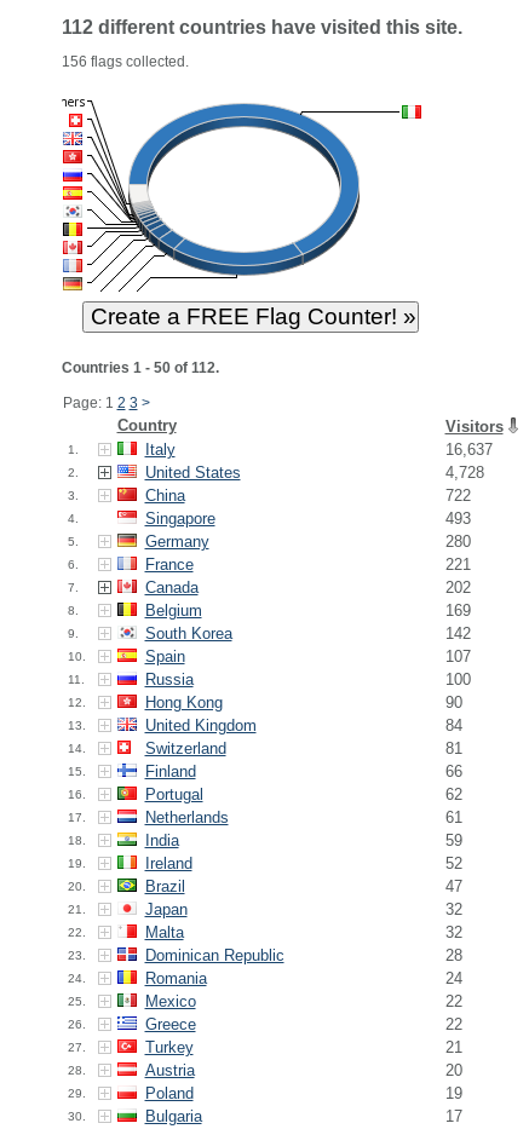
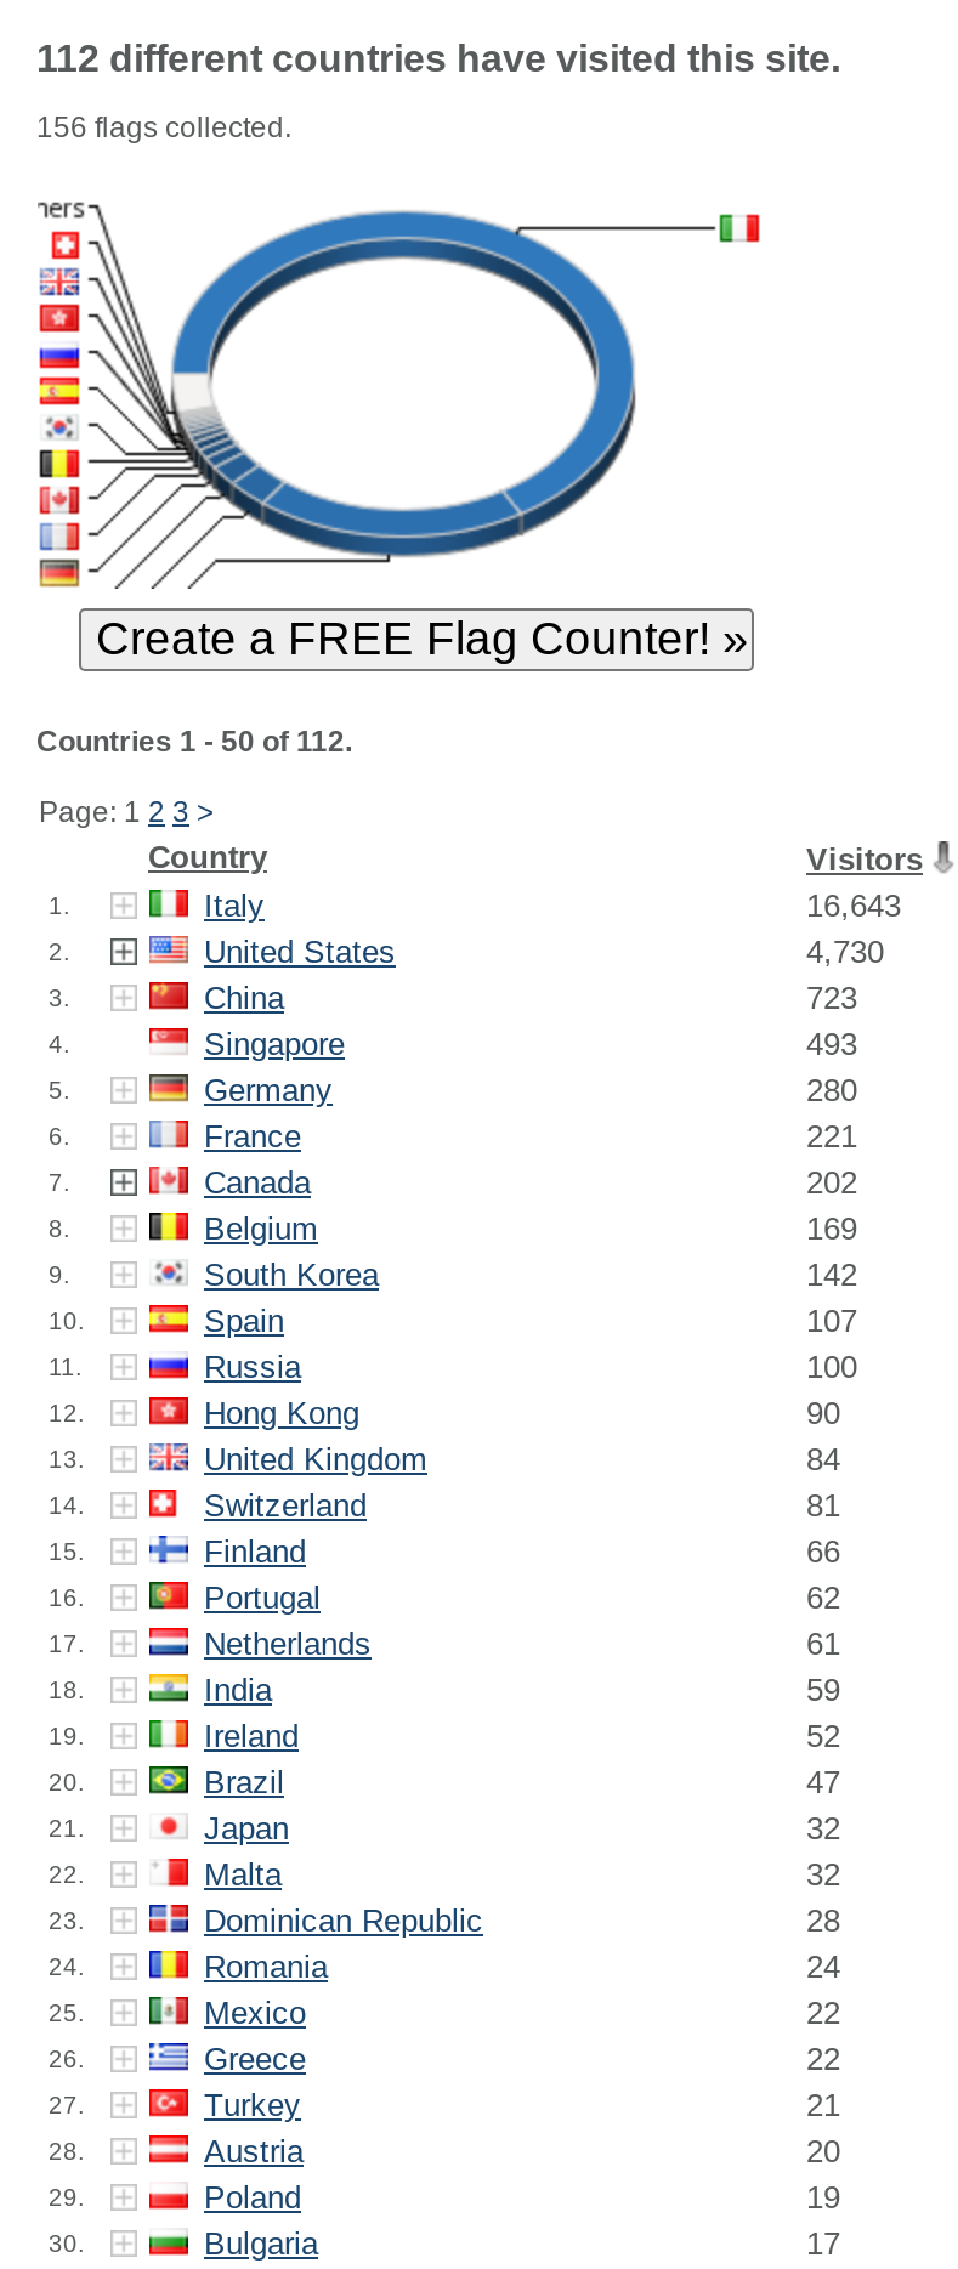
[445,440,492,459] 16,637 -> [806,887,901,924] 16,643
[445,463,484,482] 4,728 -> [806,934,884,970] 4,730
[445,486,470,505] 722 -> [806,980,857,1016] 723

